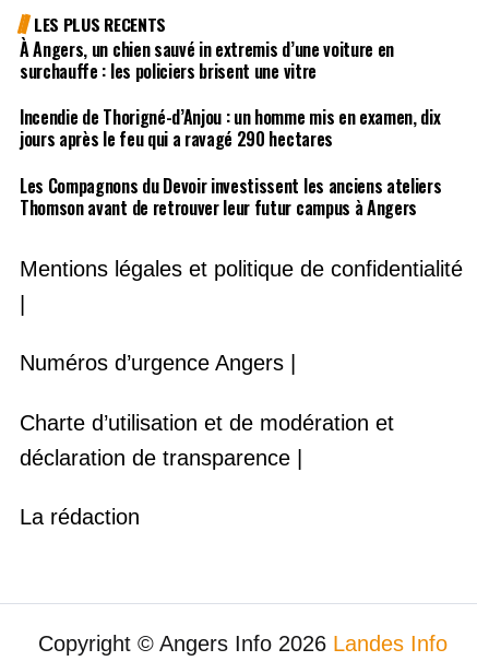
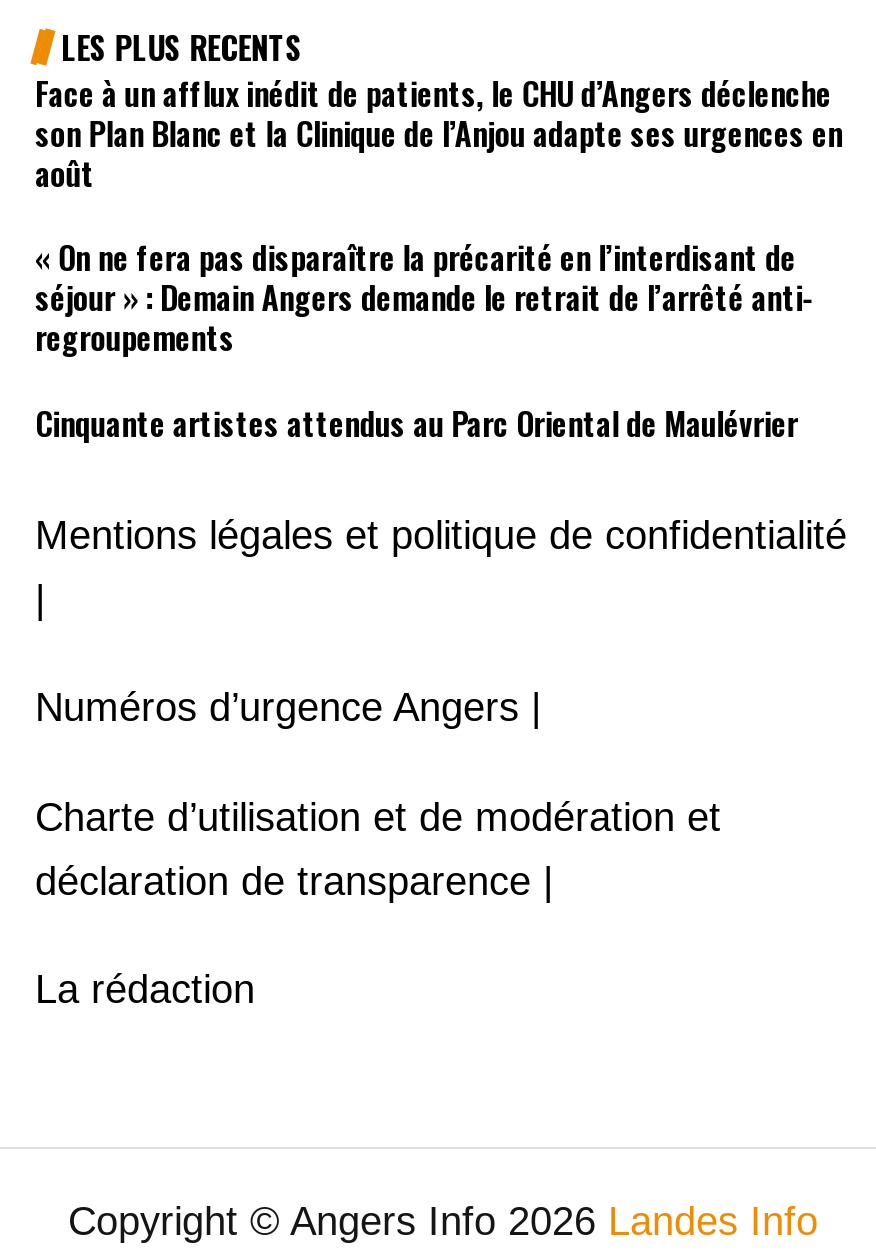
[20,36,394,84] À Angers, un chien sauvé in extremis d’une voiture en | surchauffe : les policiers brisent une vitre -> [35,68,843,196] Face à un afflux inédit de patients, le CHU d’Angers déclenche | son Plan Blanc et la Clinique de l’Anjou adapte ses urgences en | août
[20,104,440,152] Incendie de Thorigné-d’Anjou : un homme mis en examen, dix | jours après le feu qui a ravagé 290 hectares -> [35,234,814,362] « On ne fera pas disparaître la précarité en l’interdisant de | séjour » : Demain Angers demande le retrait de l’arrêté anti- | regroupements
[20,173,442,221] Les Compagnons du Devoir investissent les anciens ateliers | Thomson avant de retrouver leur futur campus à Angers -> [35,399,798,447] Cinquante artistes attendus au Parc Oriental de Maulévrier

